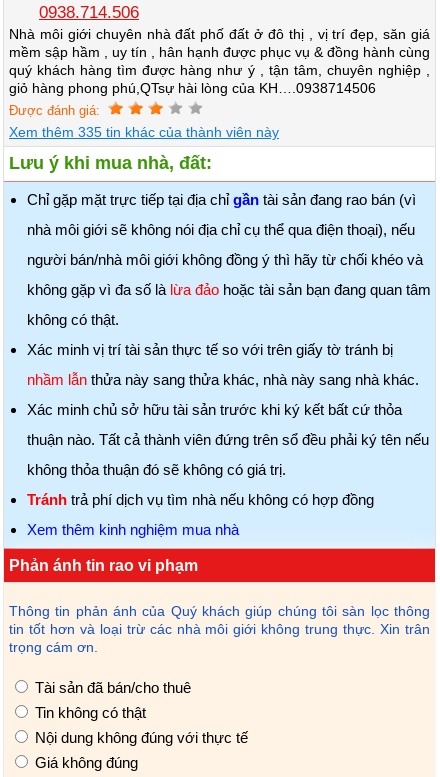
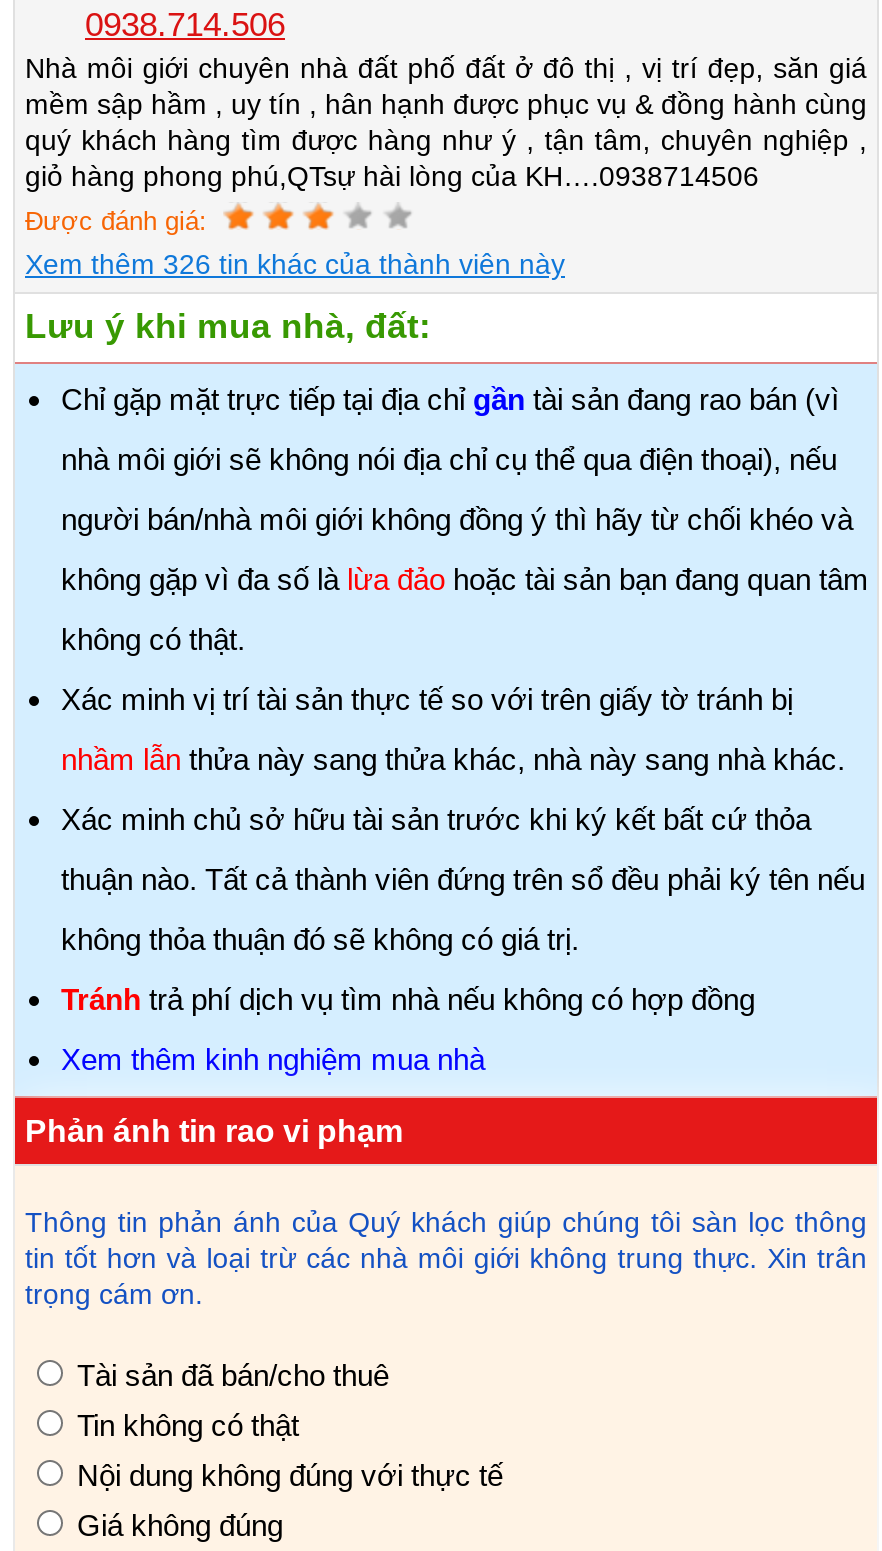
[9,124,279,140] Xem thêm 335 tin khác của thành viên này -> [25,248,565,280] Xem thêm 326 tin khác của thành viên này

